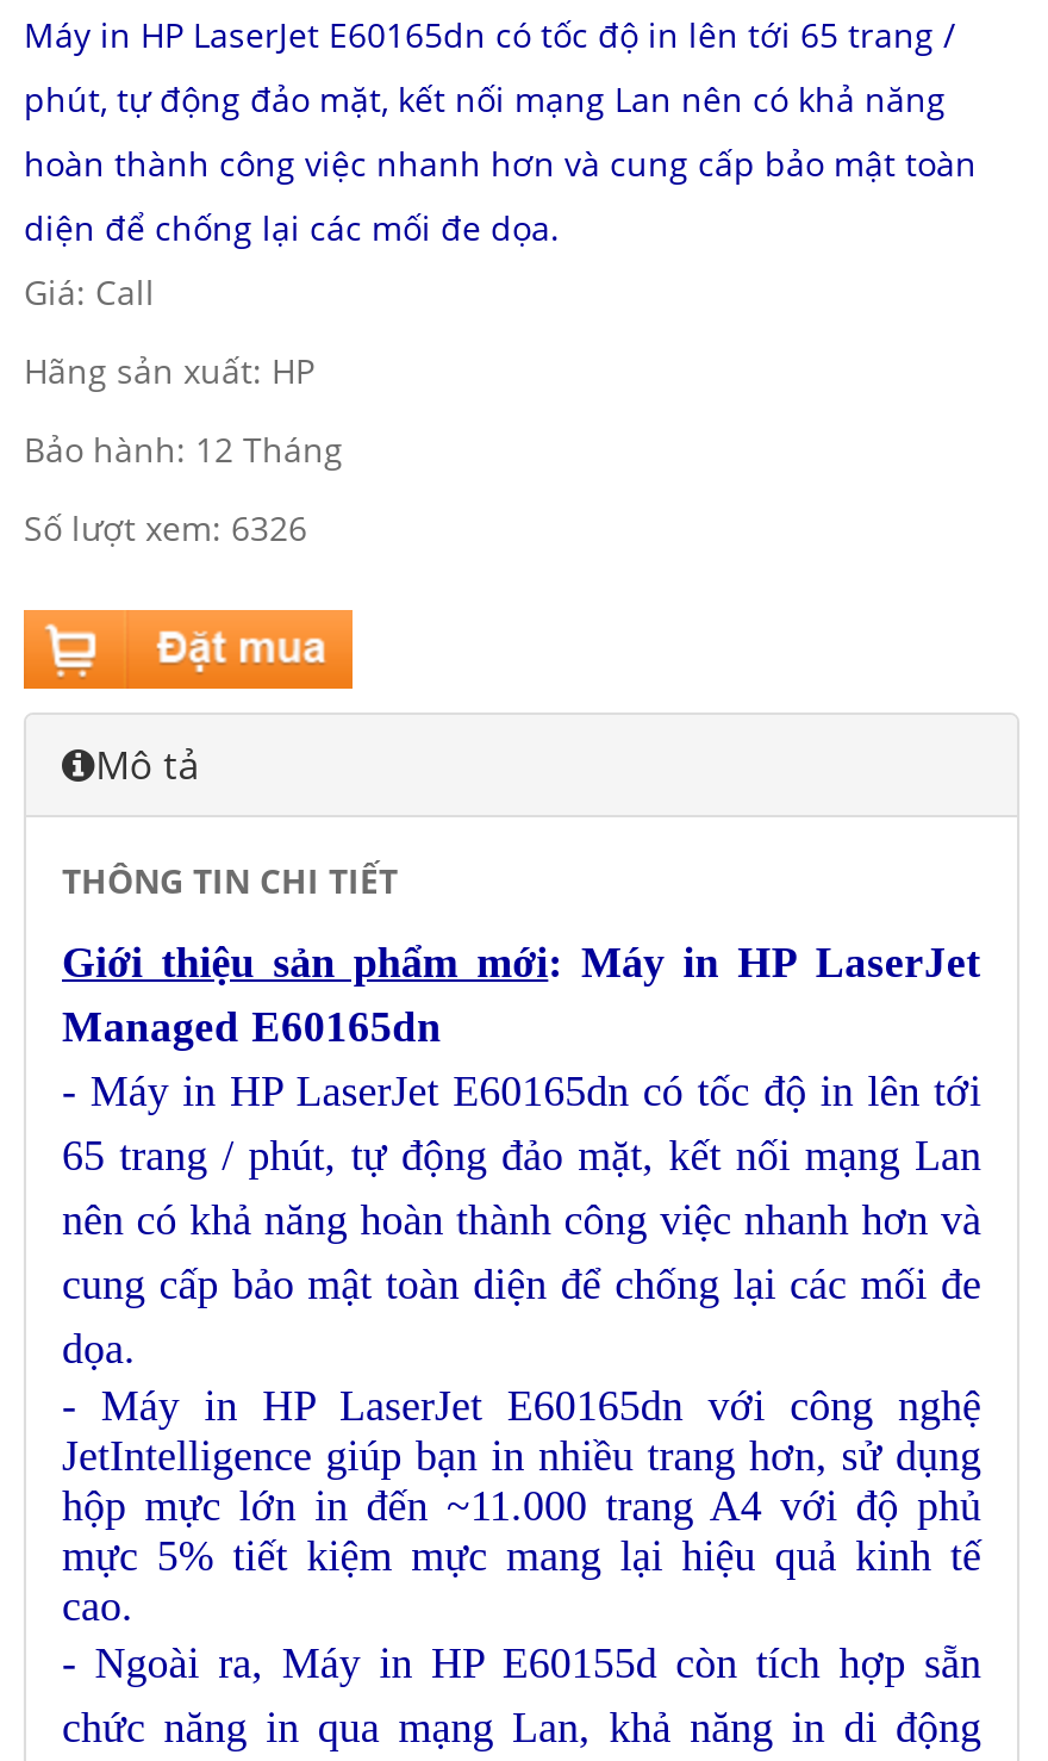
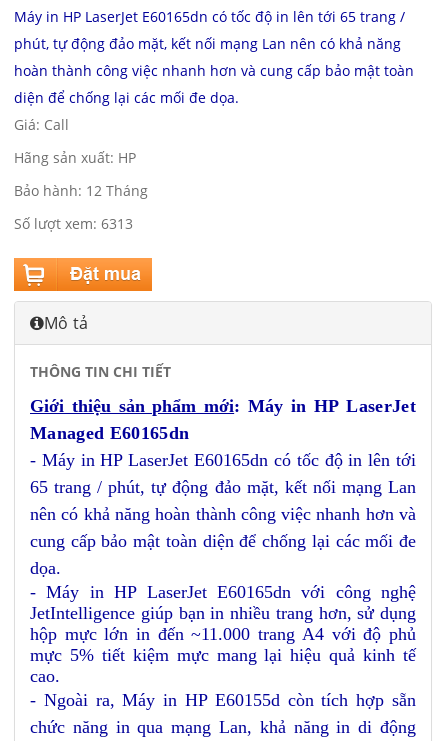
[24,505,307,550] Số lượt xem: 6326 -> [14,214,133,233] Số lượt xem: 6313

